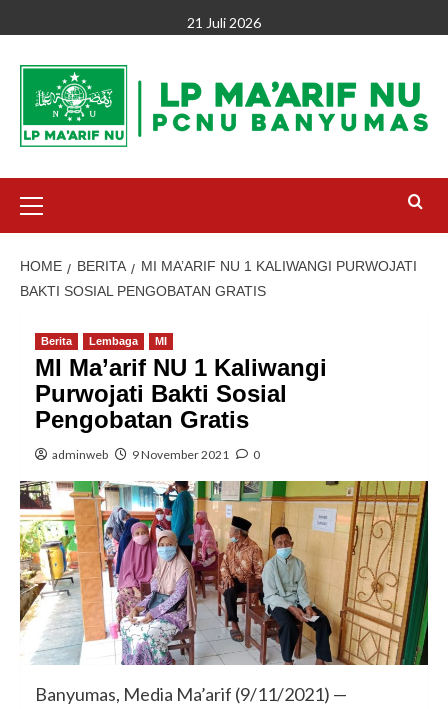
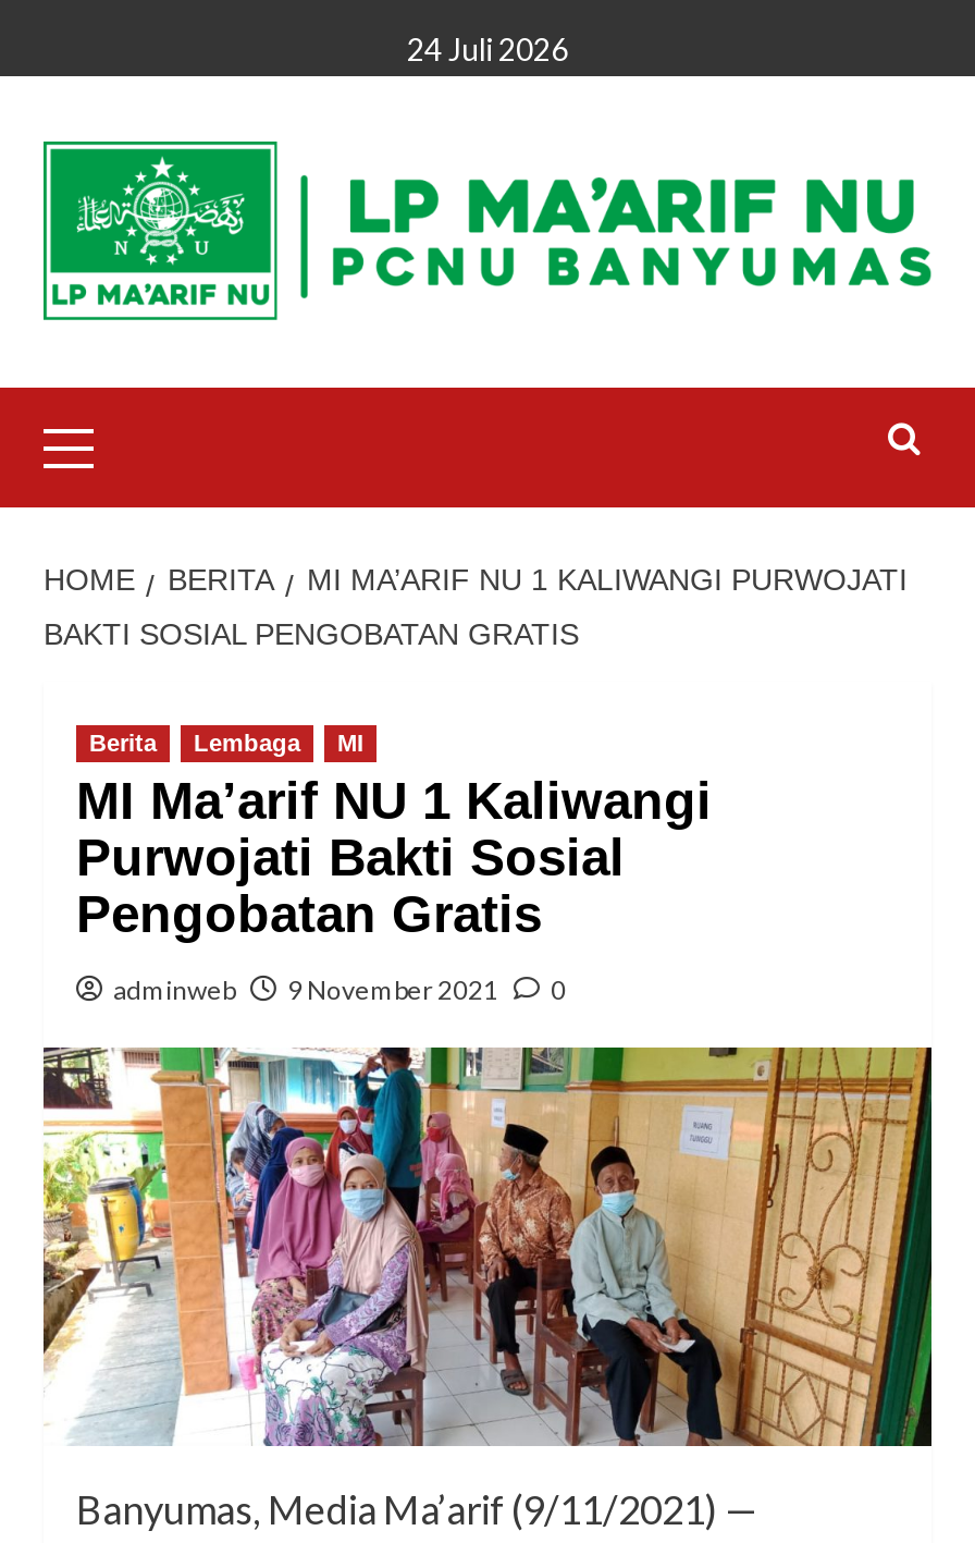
[187,14,261,31] 21 Juli 2026 -> [407,30,568,68] 24 Juli 2026

